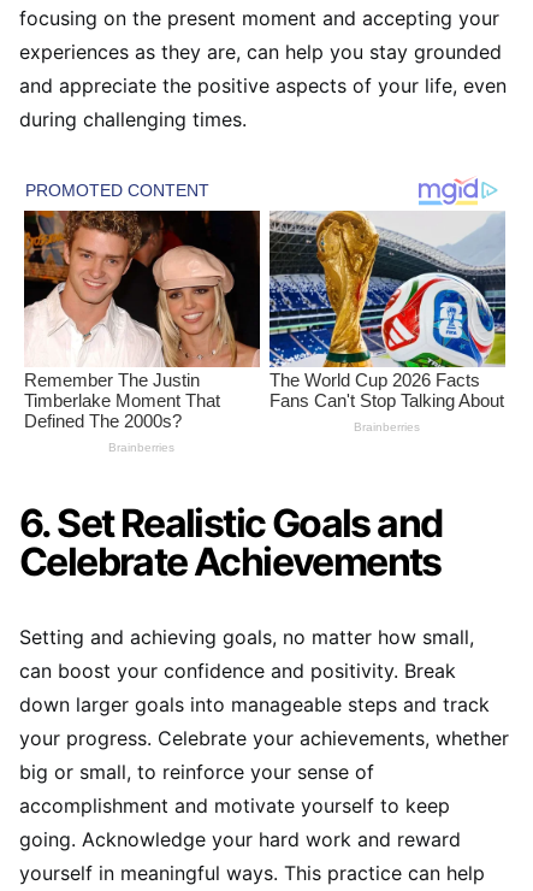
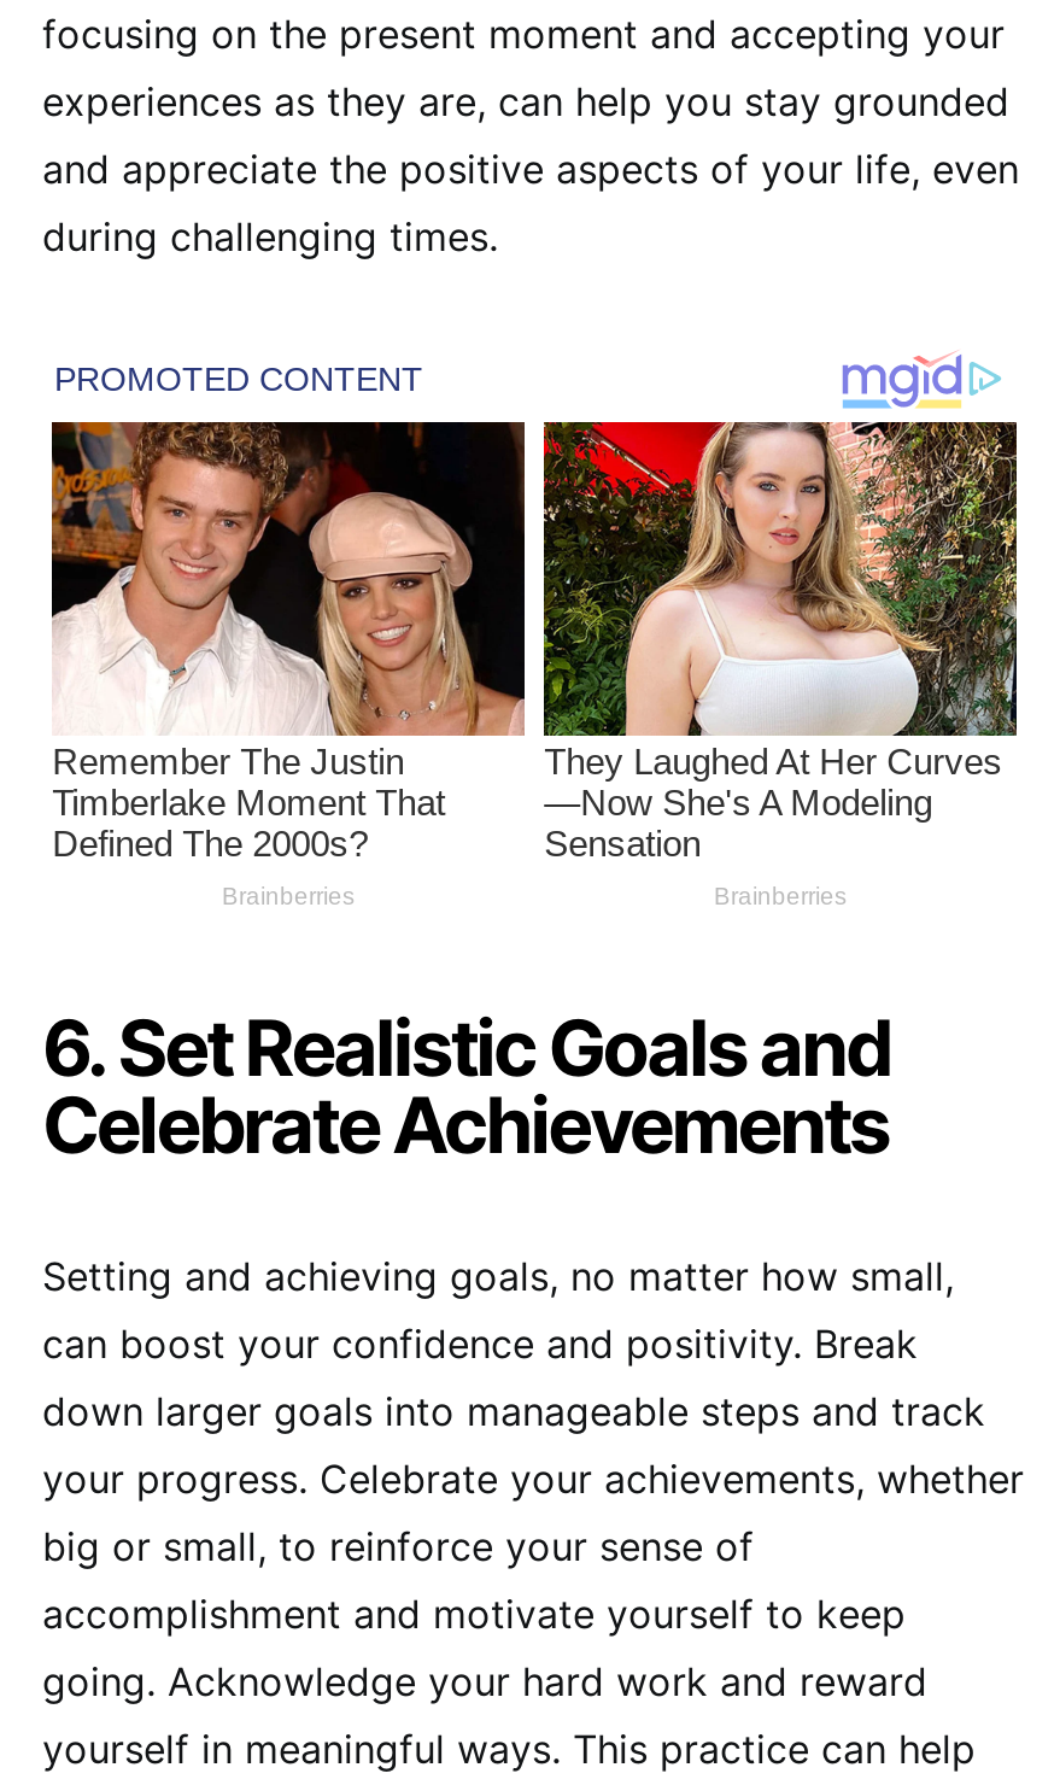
[268,210,507,430] [image] -> [541,420,1019,859] [image]

